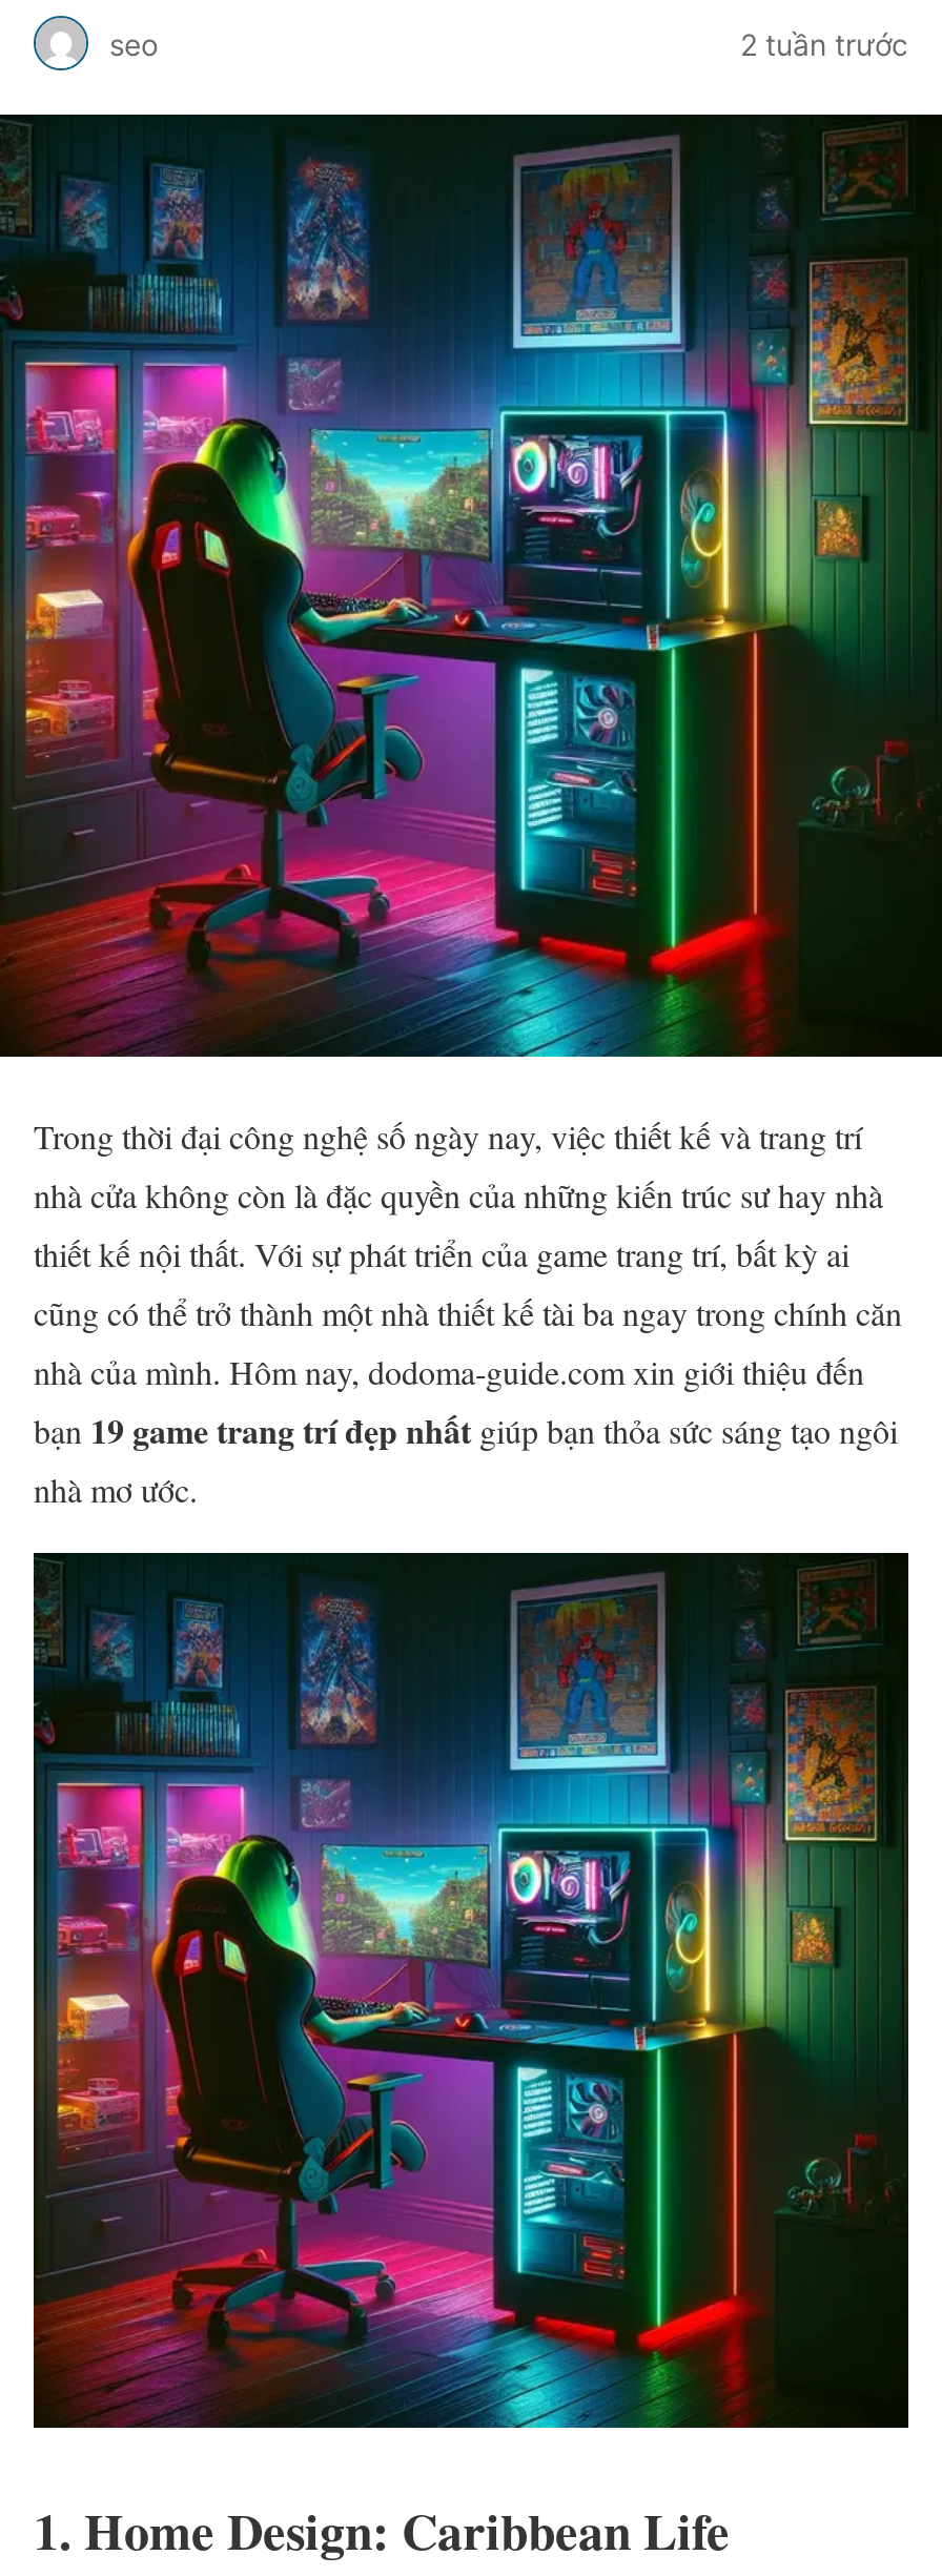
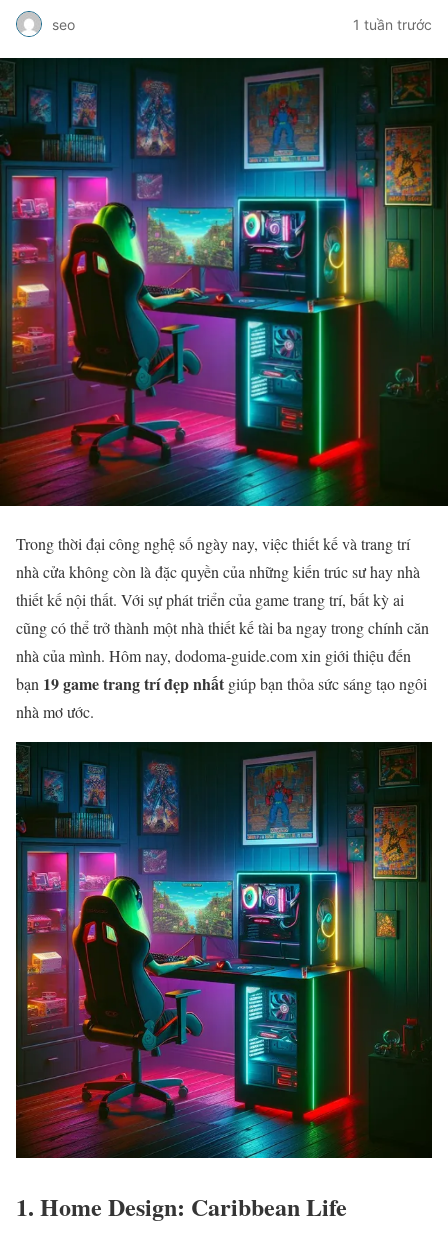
[740,25,908,61] 2 tuần trước -> [353,15,432,32] 1 tuần trước

